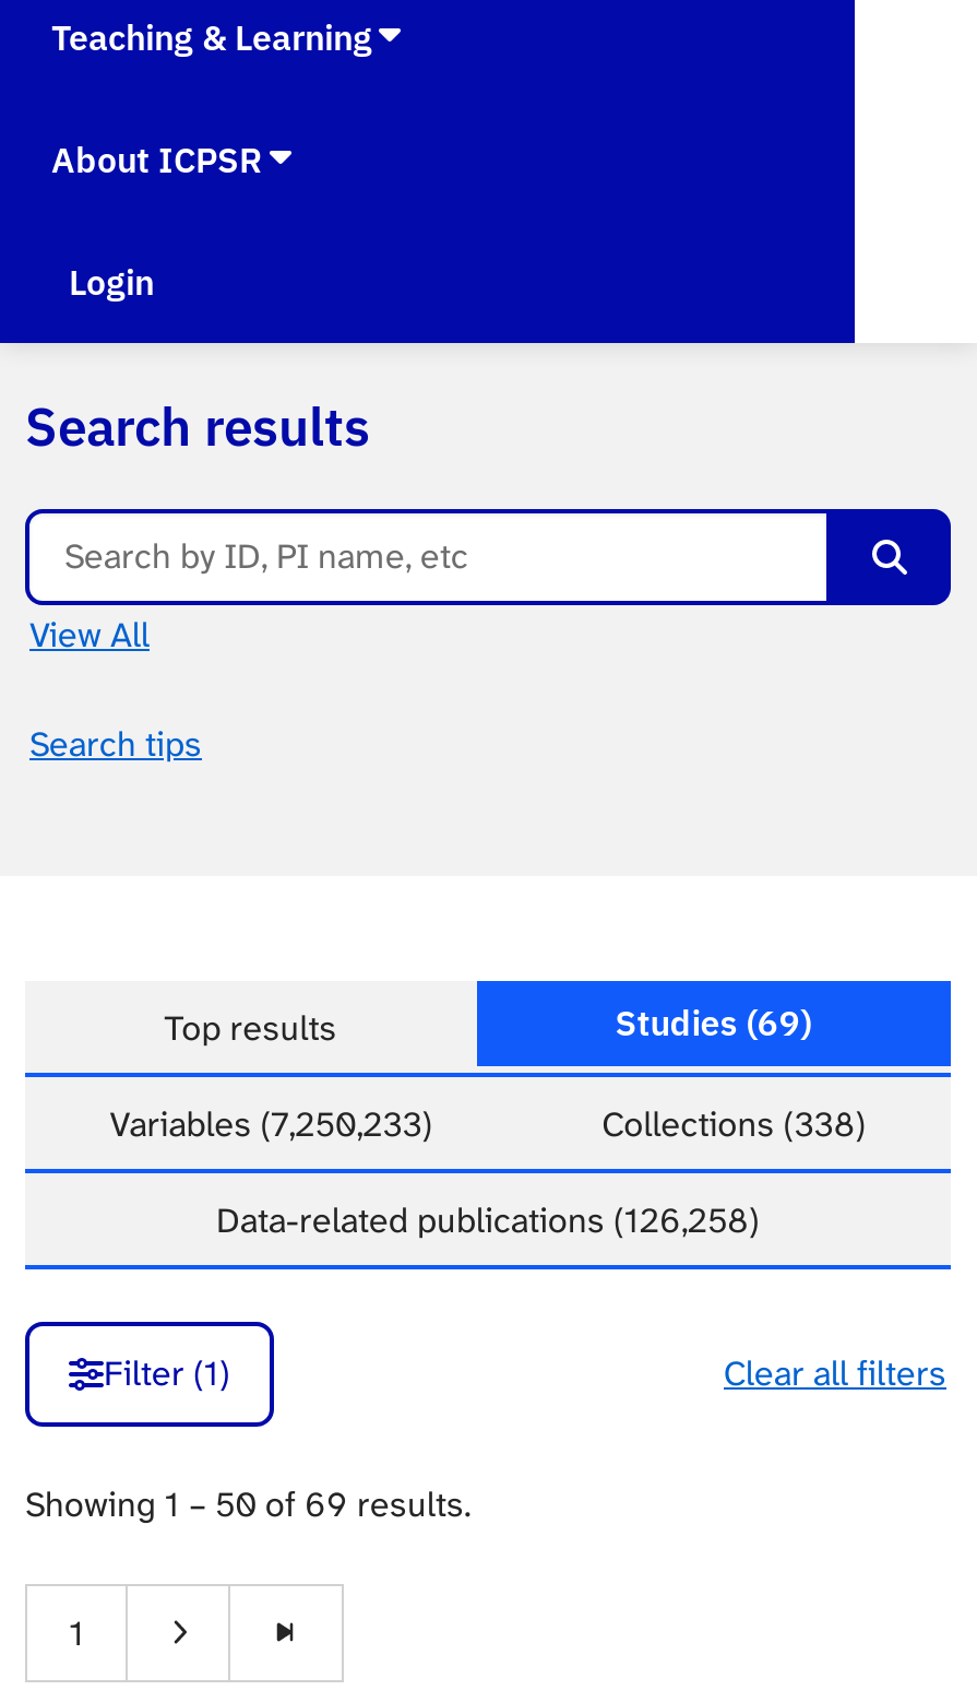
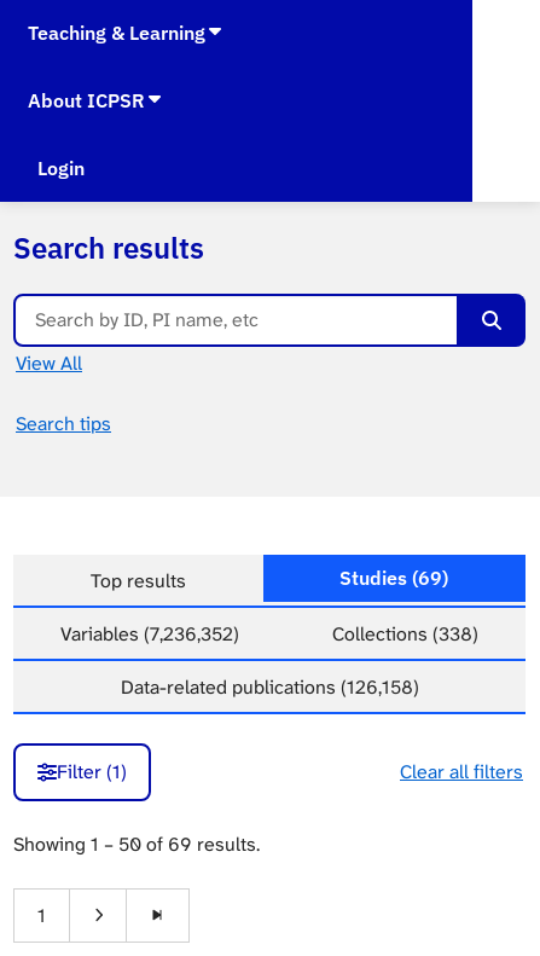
[110,1101,433,1147] Variables (7,250,233) -> [60,621,239,647] Variables (7,236,352)
[216,1197,760,1243] Data-related publications (126,258) -> [120,674,419,700] Data-related publications (126,158)

